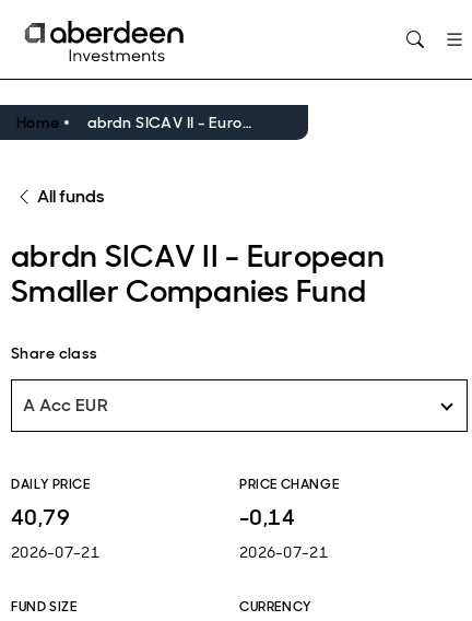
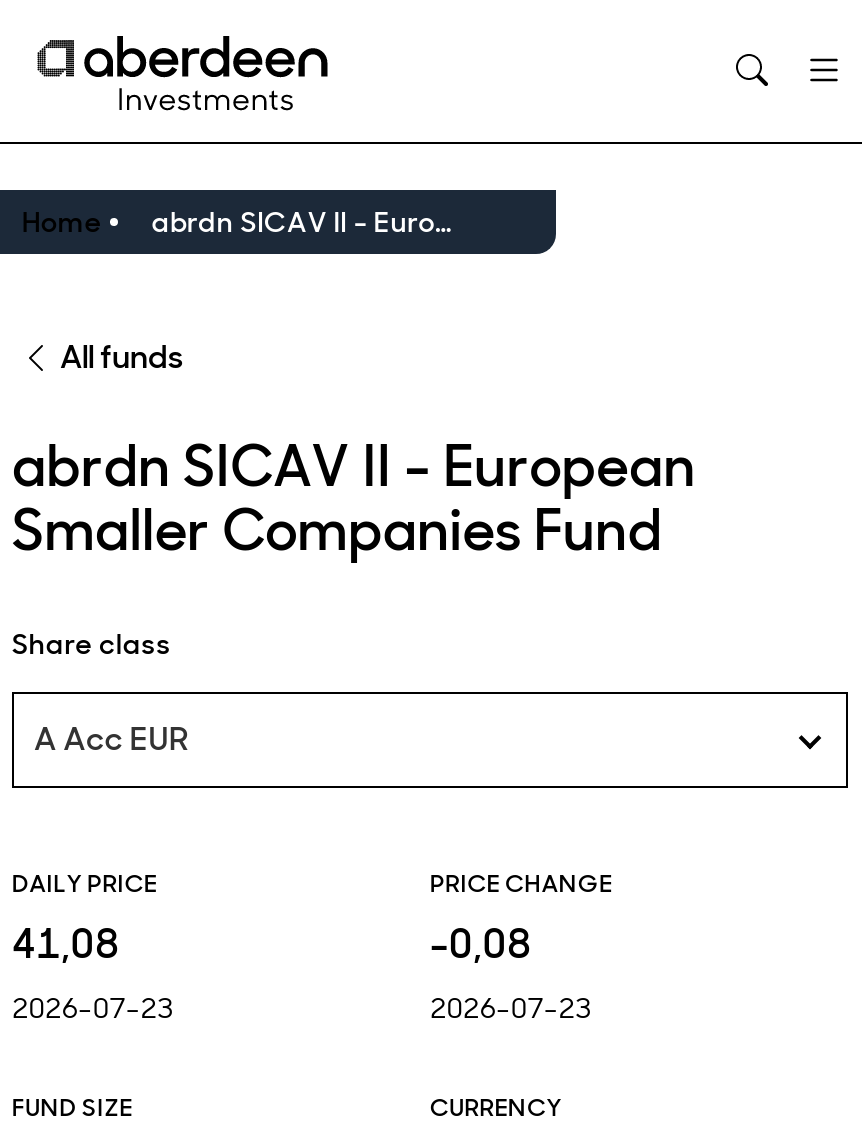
[11,503,70,531] 40,79 -> [12,918,120,970] 41,08
[239,503,295,531] -0,14 -> [430,918,532,970] -0,08
[11,542,99,562] 2026-07-21 -> [12,990,174,1026] 2026-07-23
[239,542,328,562] 2026-07-21 -> [430,990,592,1026] 2026-07-23

